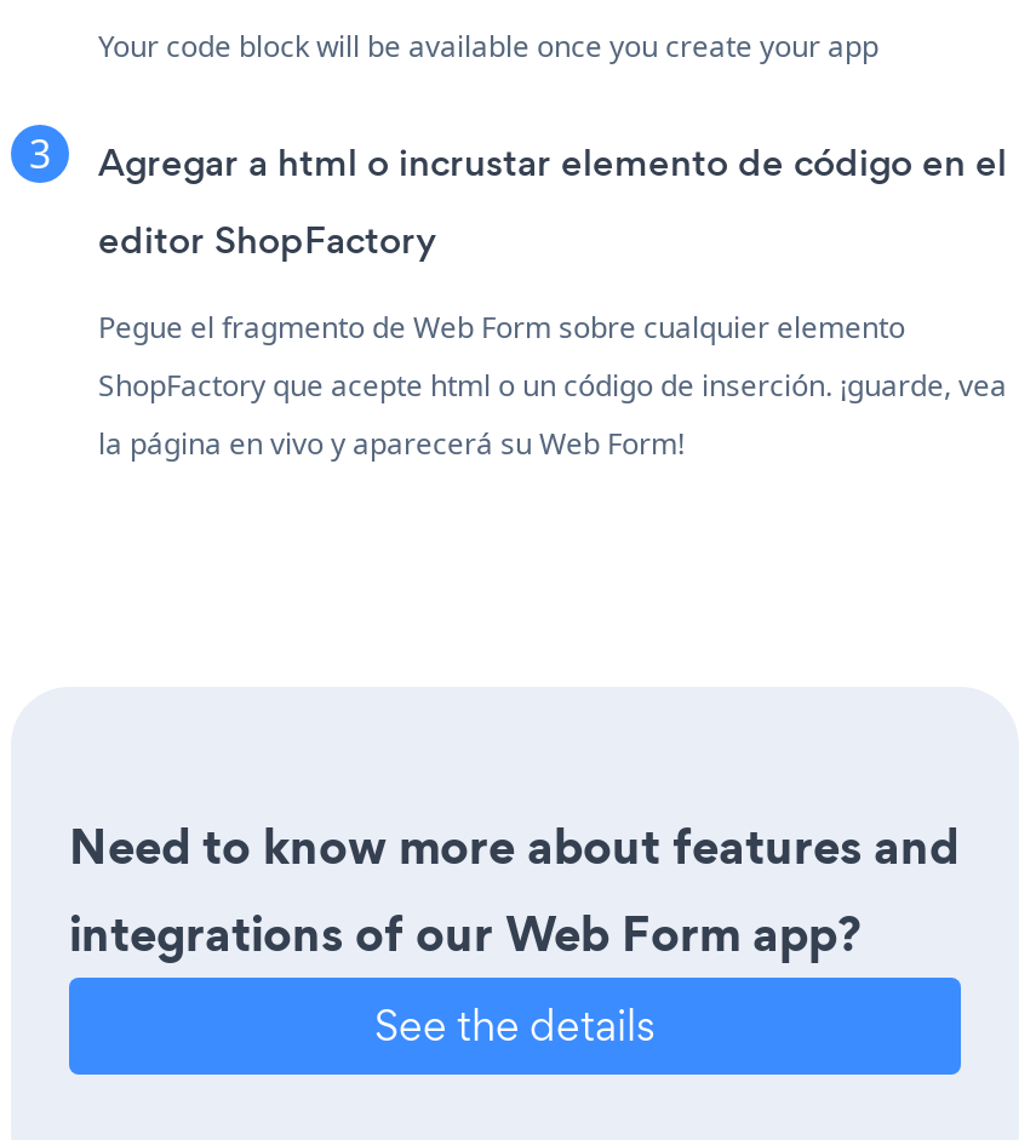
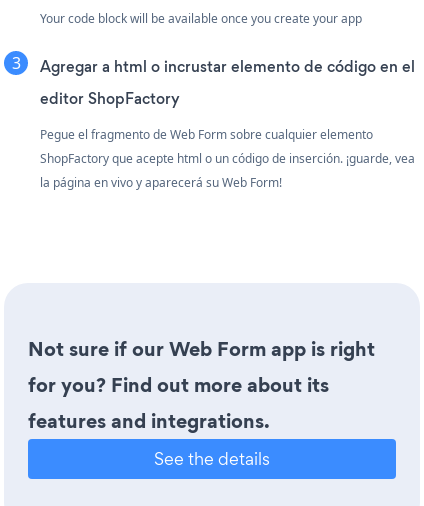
[69,812,958,967] Need to know more about features and | integrations of our Web Form app? -> [28,335,375,435] Not sure if our Web Form app is right | for you? Find out more about its | features and integrations.

